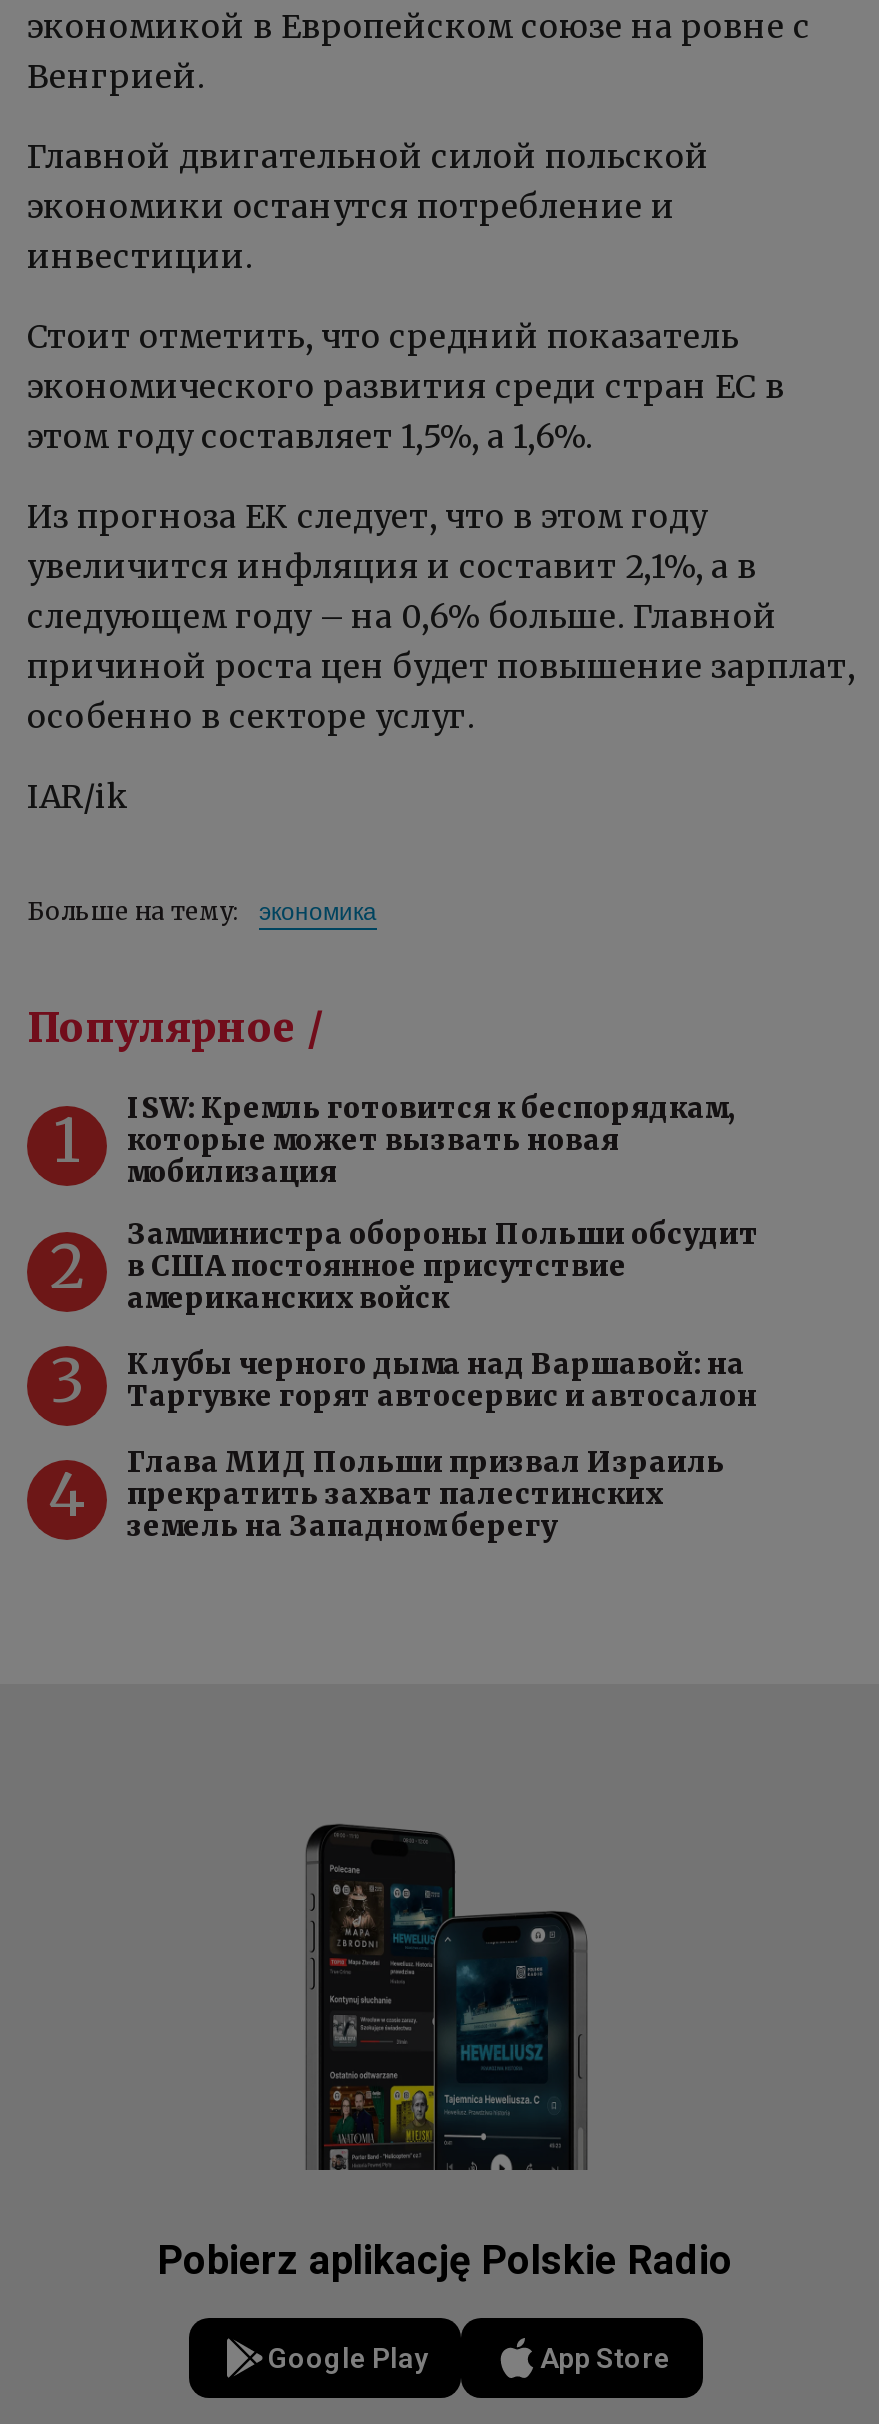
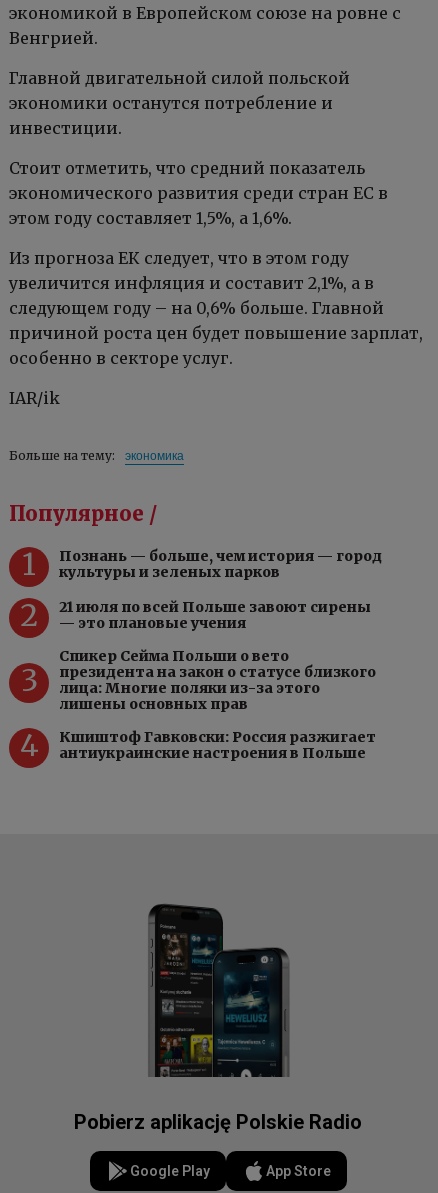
[127,1090,735,1190] ISW: Кремль готовится к беспорядкам, | которые может вызвать новая | мобилизация -> [59,547,382,581] Познань — больше, чем история — город | культуры и зеленых парков
[127,1216,759,1316] Замминистра обороны Польши обсудит | в США постоянное присутствие | американских войск -> [59,598,371,632] 21 июля по всей Польше завоют сирены | — это плановые учения
[127,1346,757,1414] Клубы черного дыма над Варшавой: на | Таргувке горят автосервис и автосалон -> [59,647,376,713] Спикер Сейма Польши о вето | президента на закон о статусе близкого | лица: Многие поляки из-за этого | лишены основных прав
[127,1444,725,1544] Глава МИД Польши призвал Израиль | прекратить захват палестинских | земель на Западном берегу -> [59,728,376,762] Кшиштоф Гавковски: Россия разжигает | антиукраинские настроения в Польше

